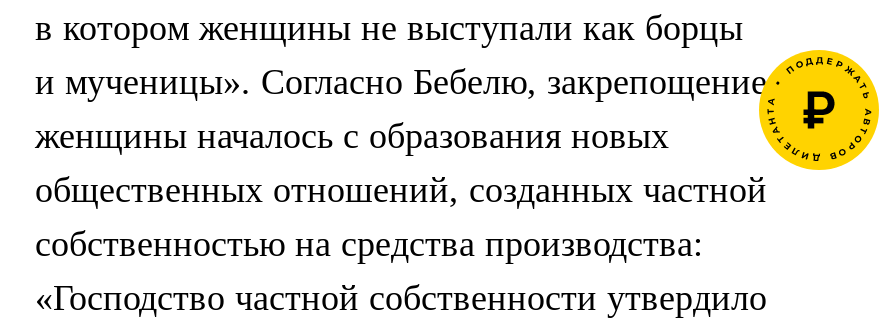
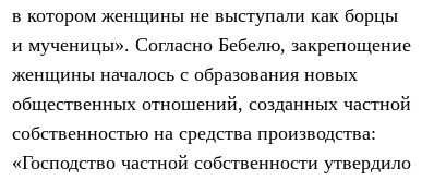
[757,48,881,172] [image] -> none

